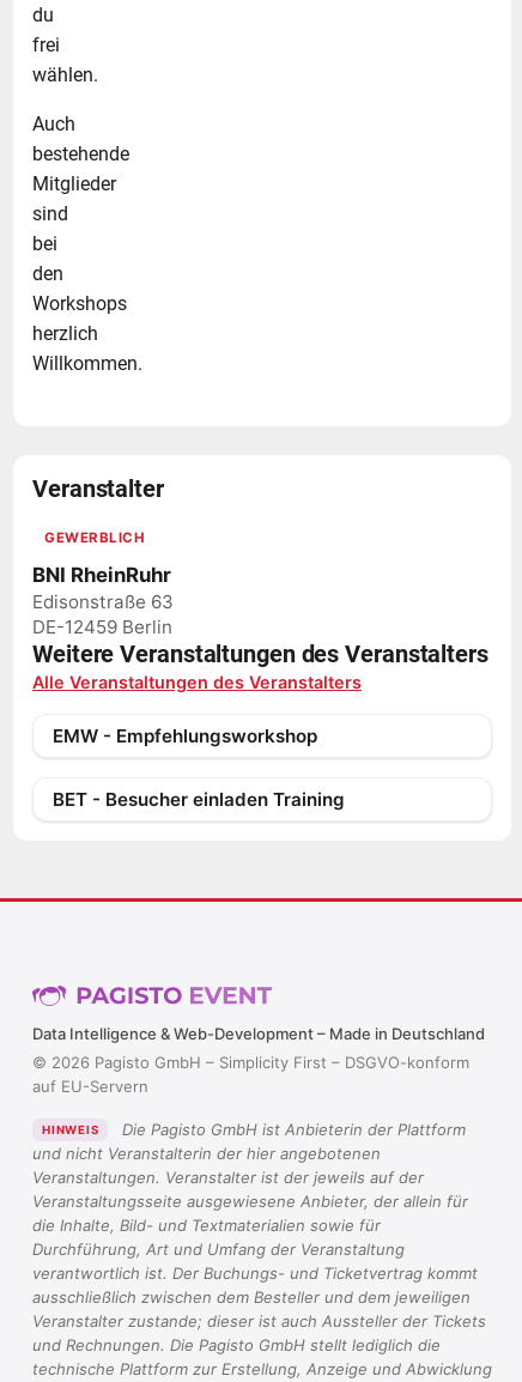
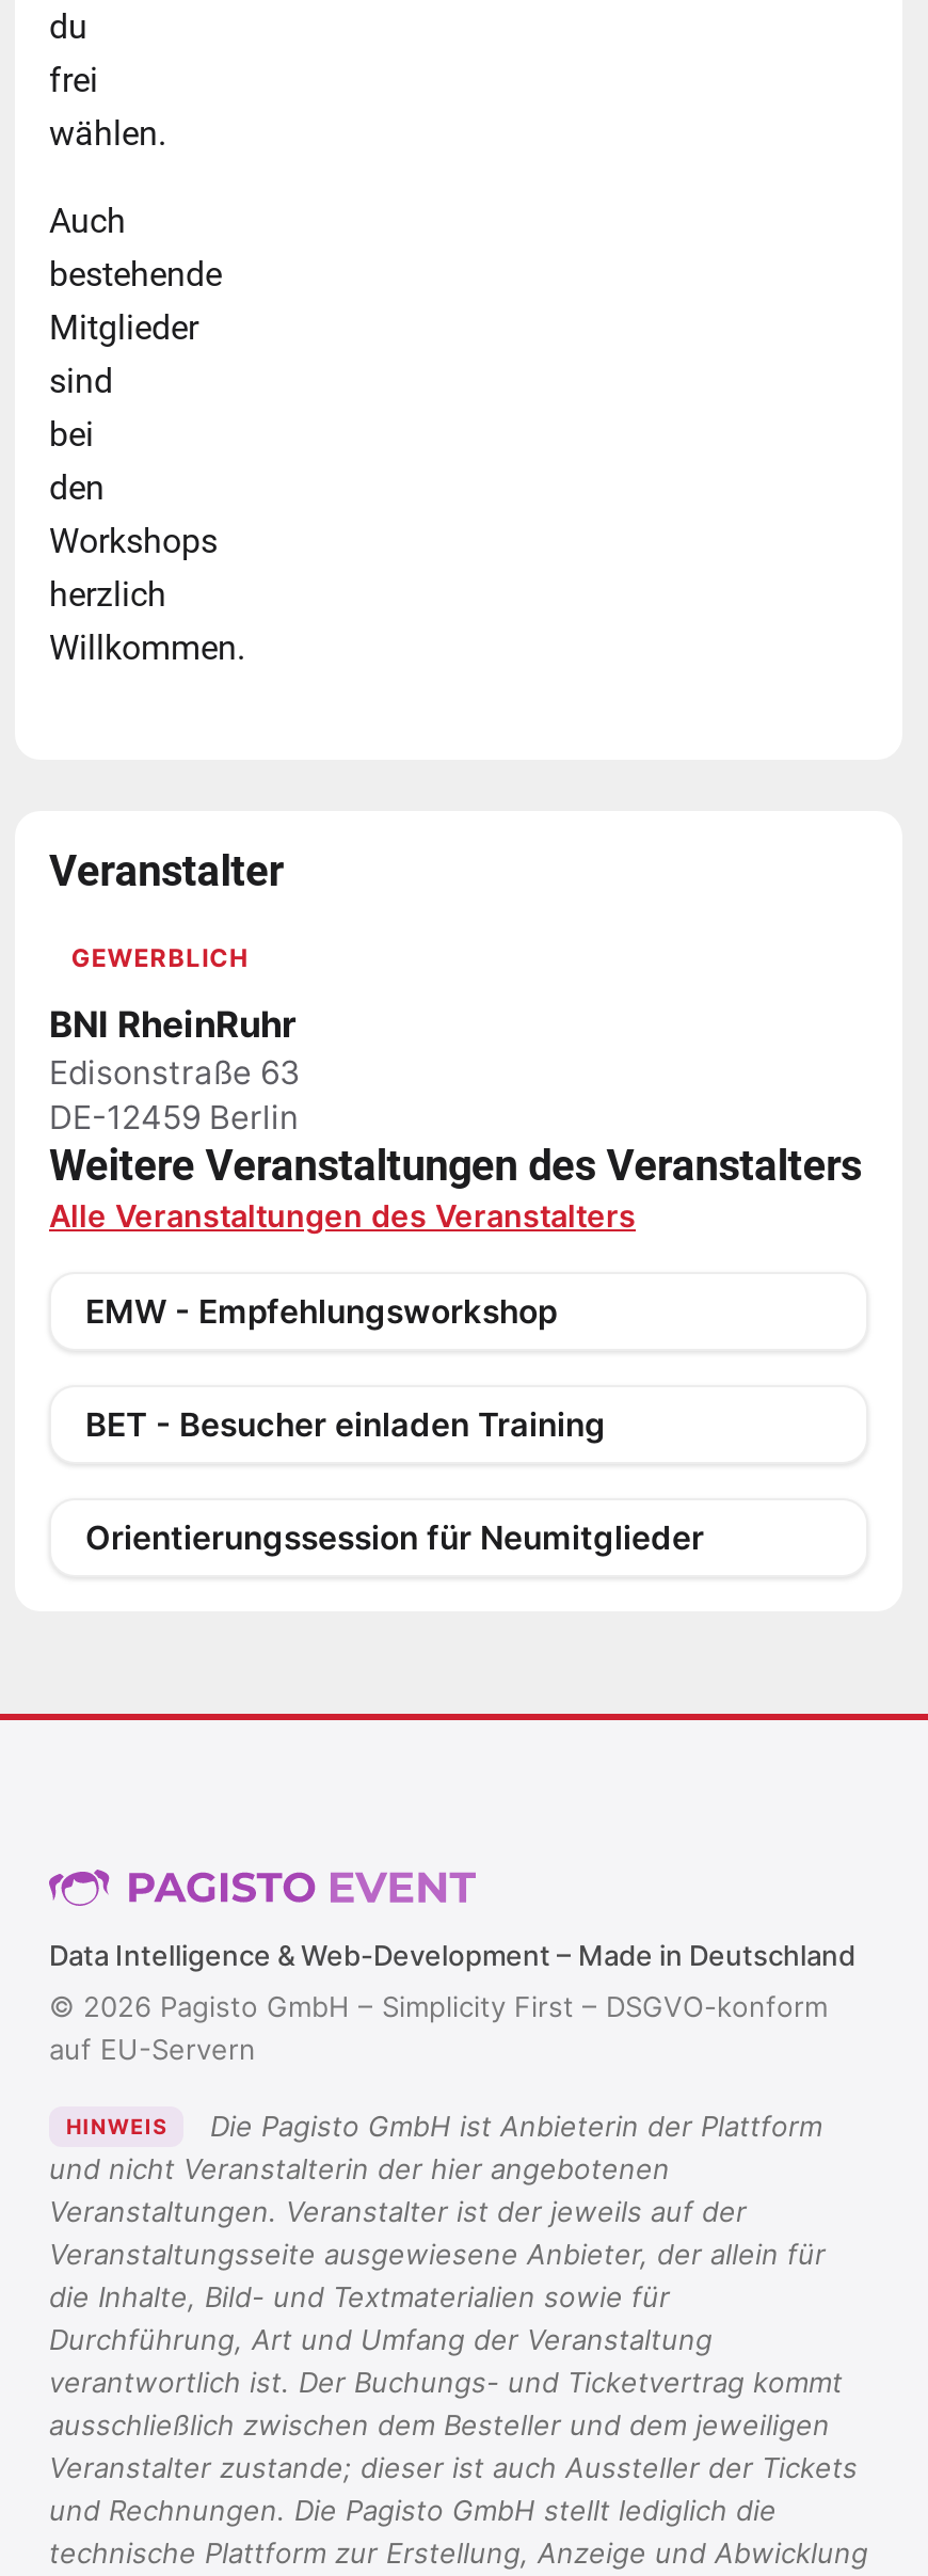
none -> [85,1518,704,1558] Orientierungssession für Neumitglieder

